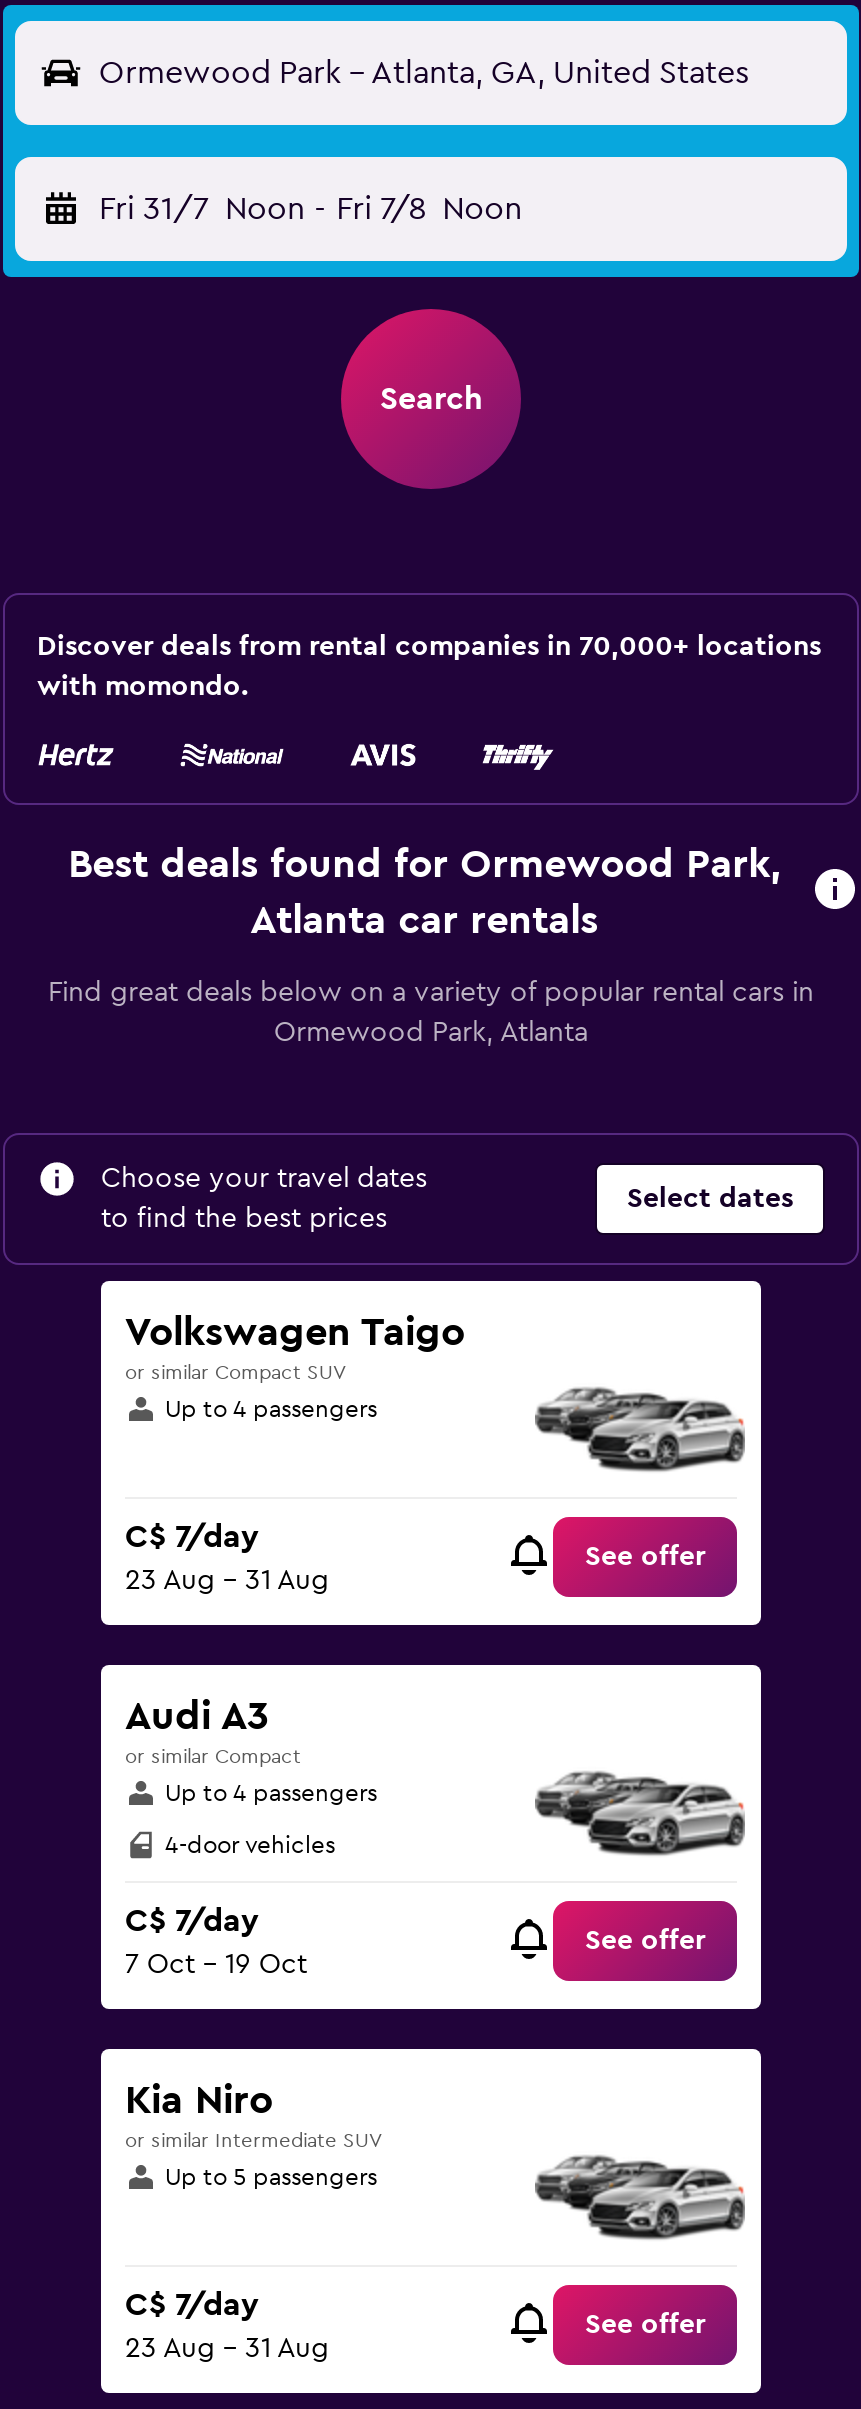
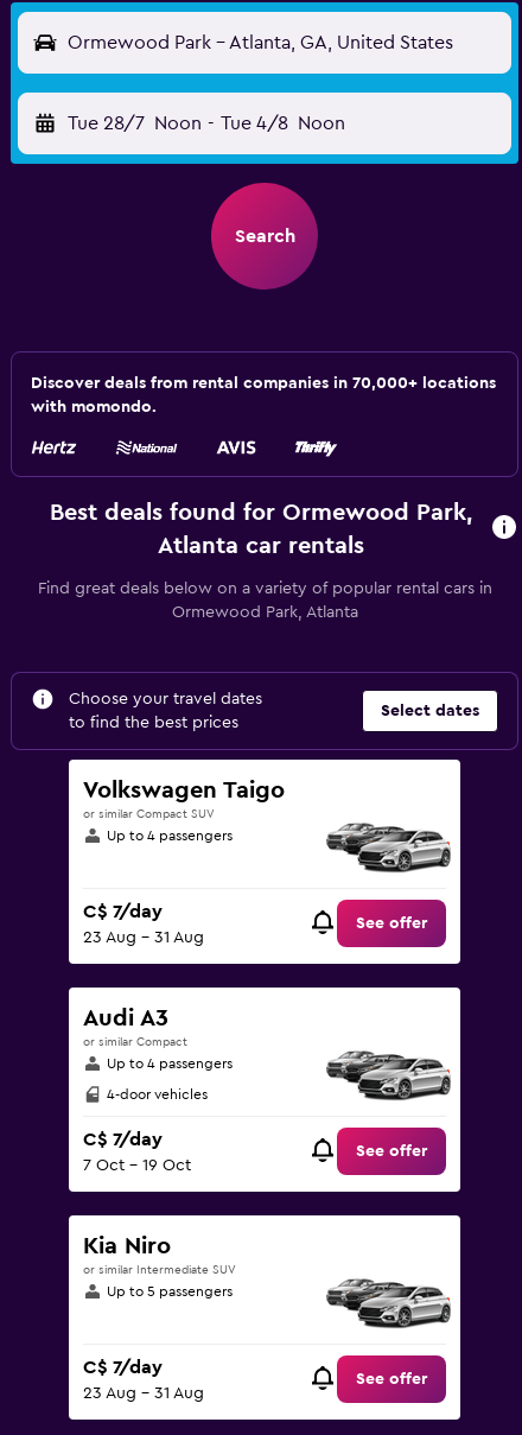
[99,193,522,225] Fri 31/7 Noon - Fri 7/8 Noon -> [68,114,345,133] Tue 28/7 Noon - Tue 4/8 Noon

